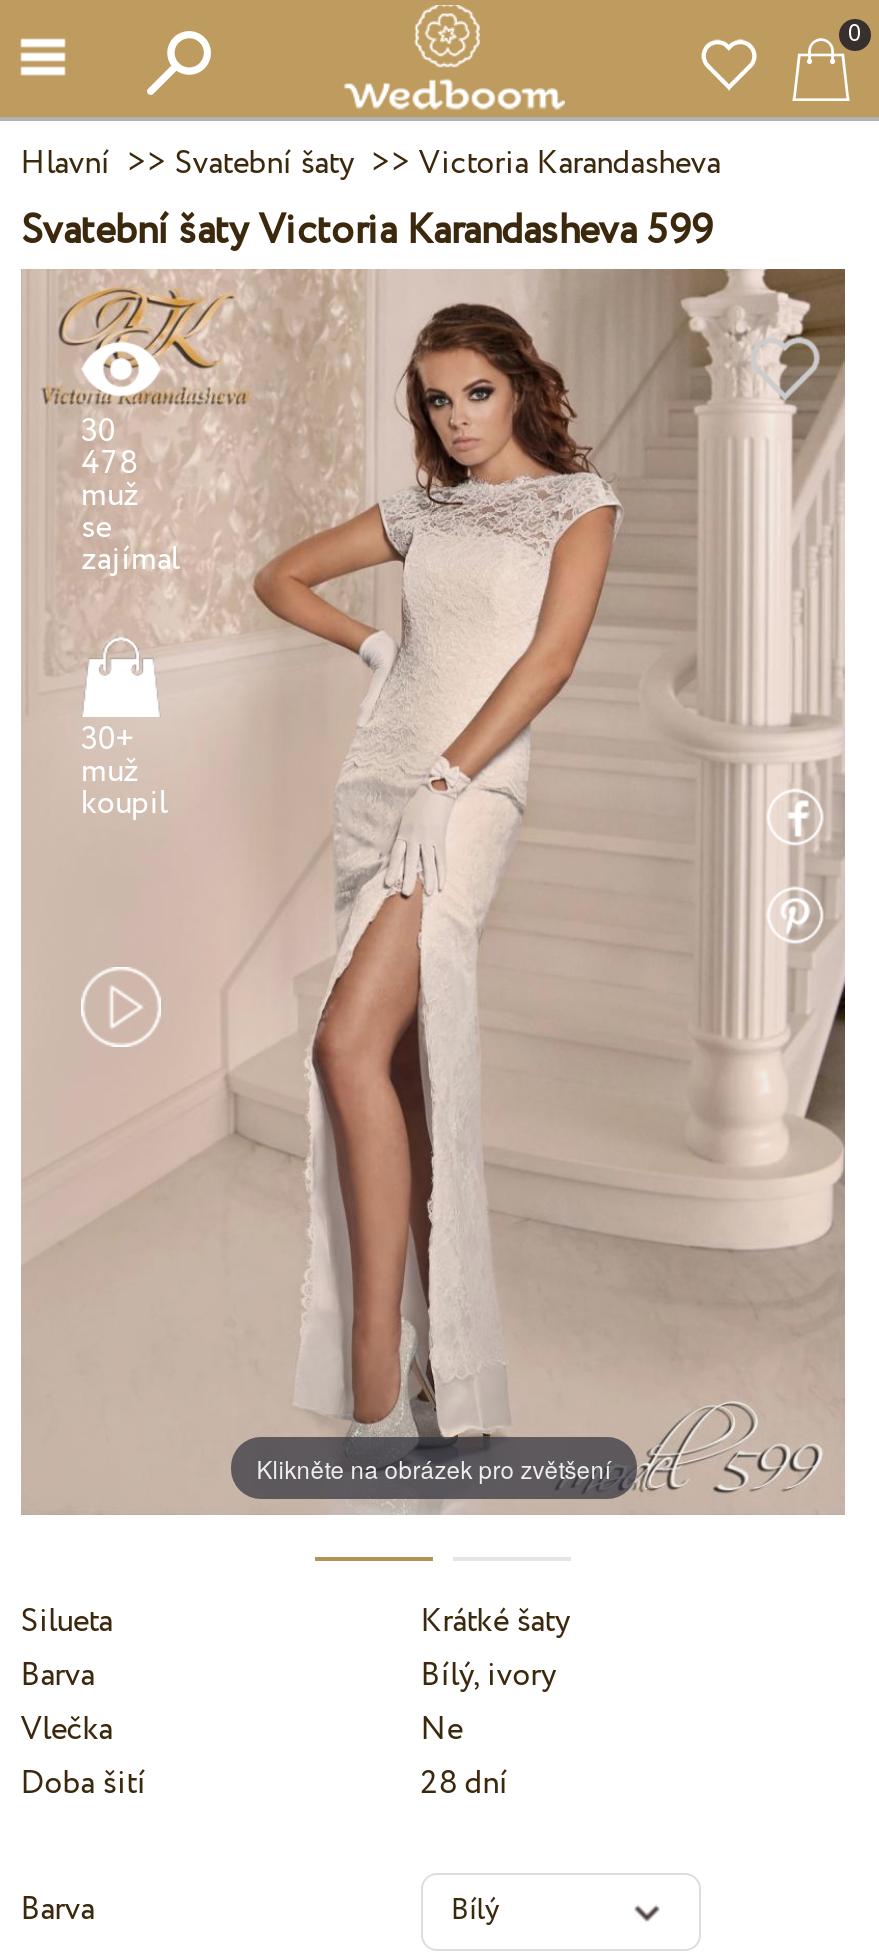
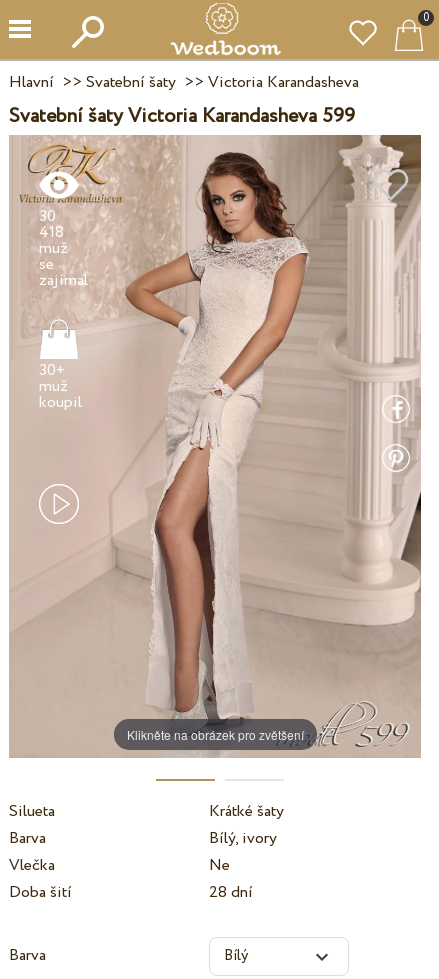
[81,441,137,487] 478 -> [39,221,64,244] 418

